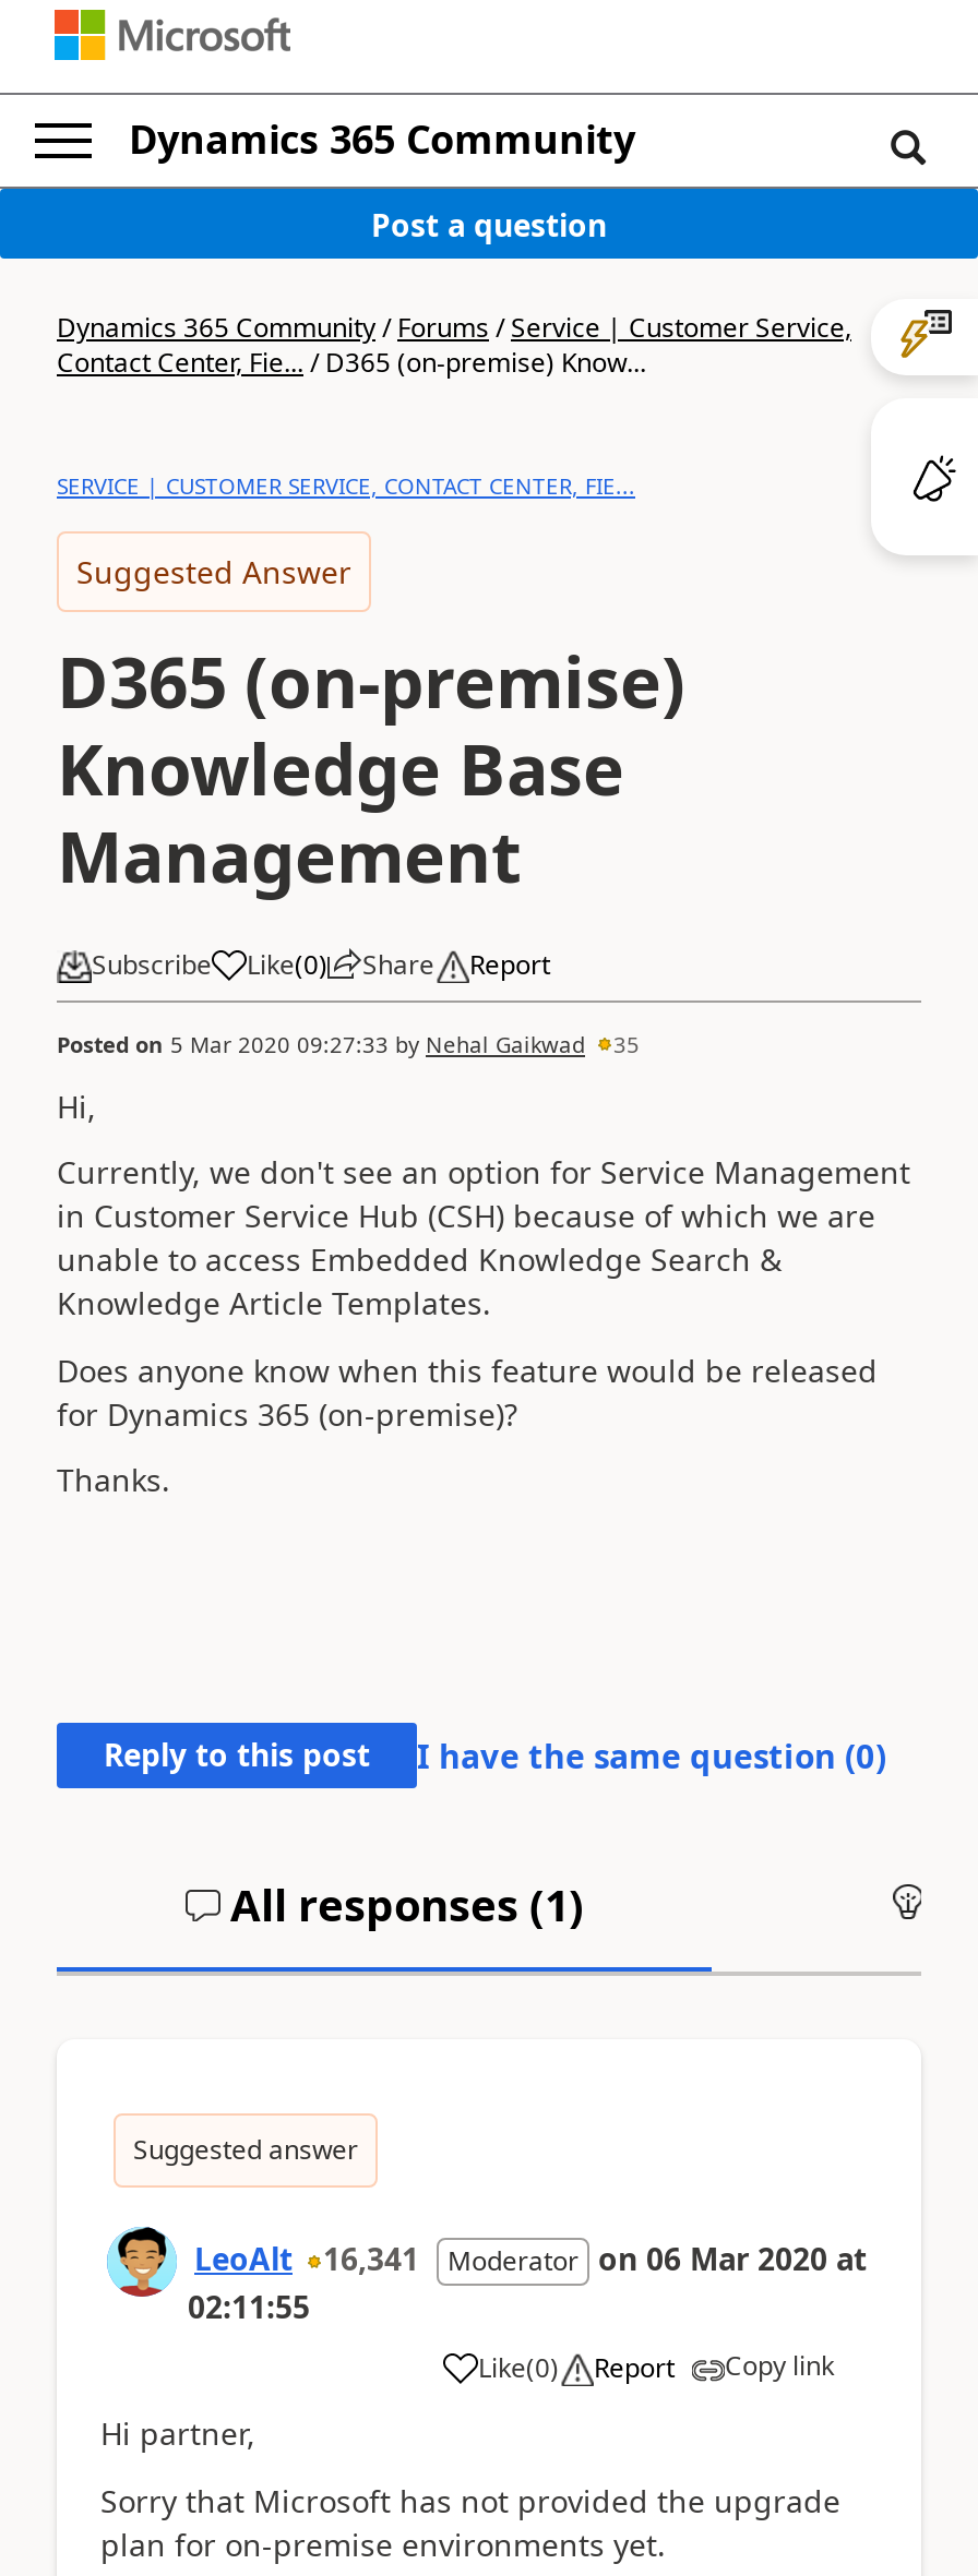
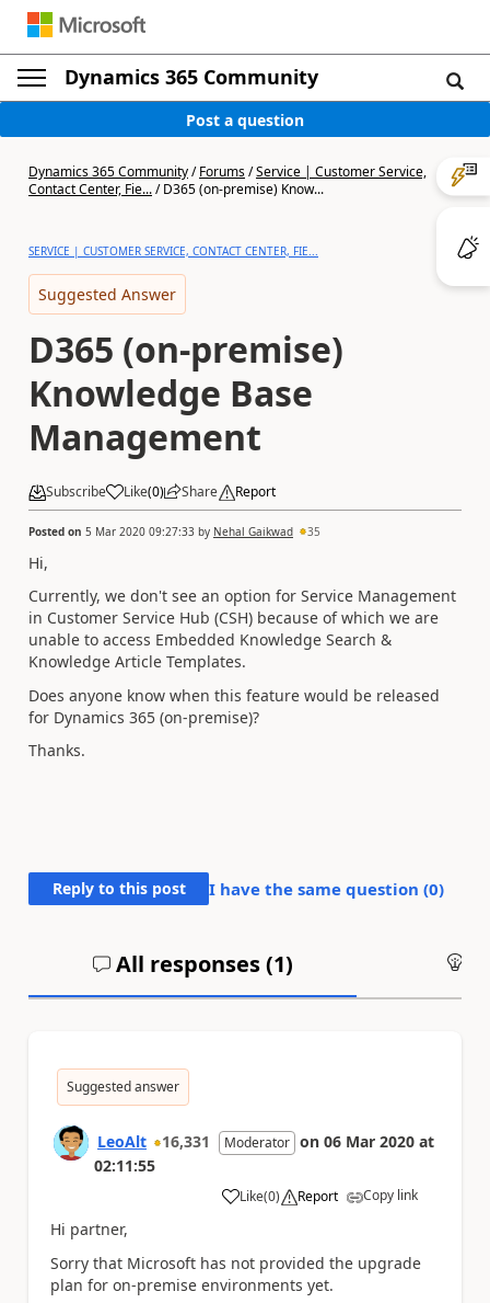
[194,2238,867,2279] LeoAlt 16,341 Moderator on 06 Mar 2020 at -> [97,1131,434,1152] LeoAlt 16,331 Moderator on 06 Mar 2020 at

